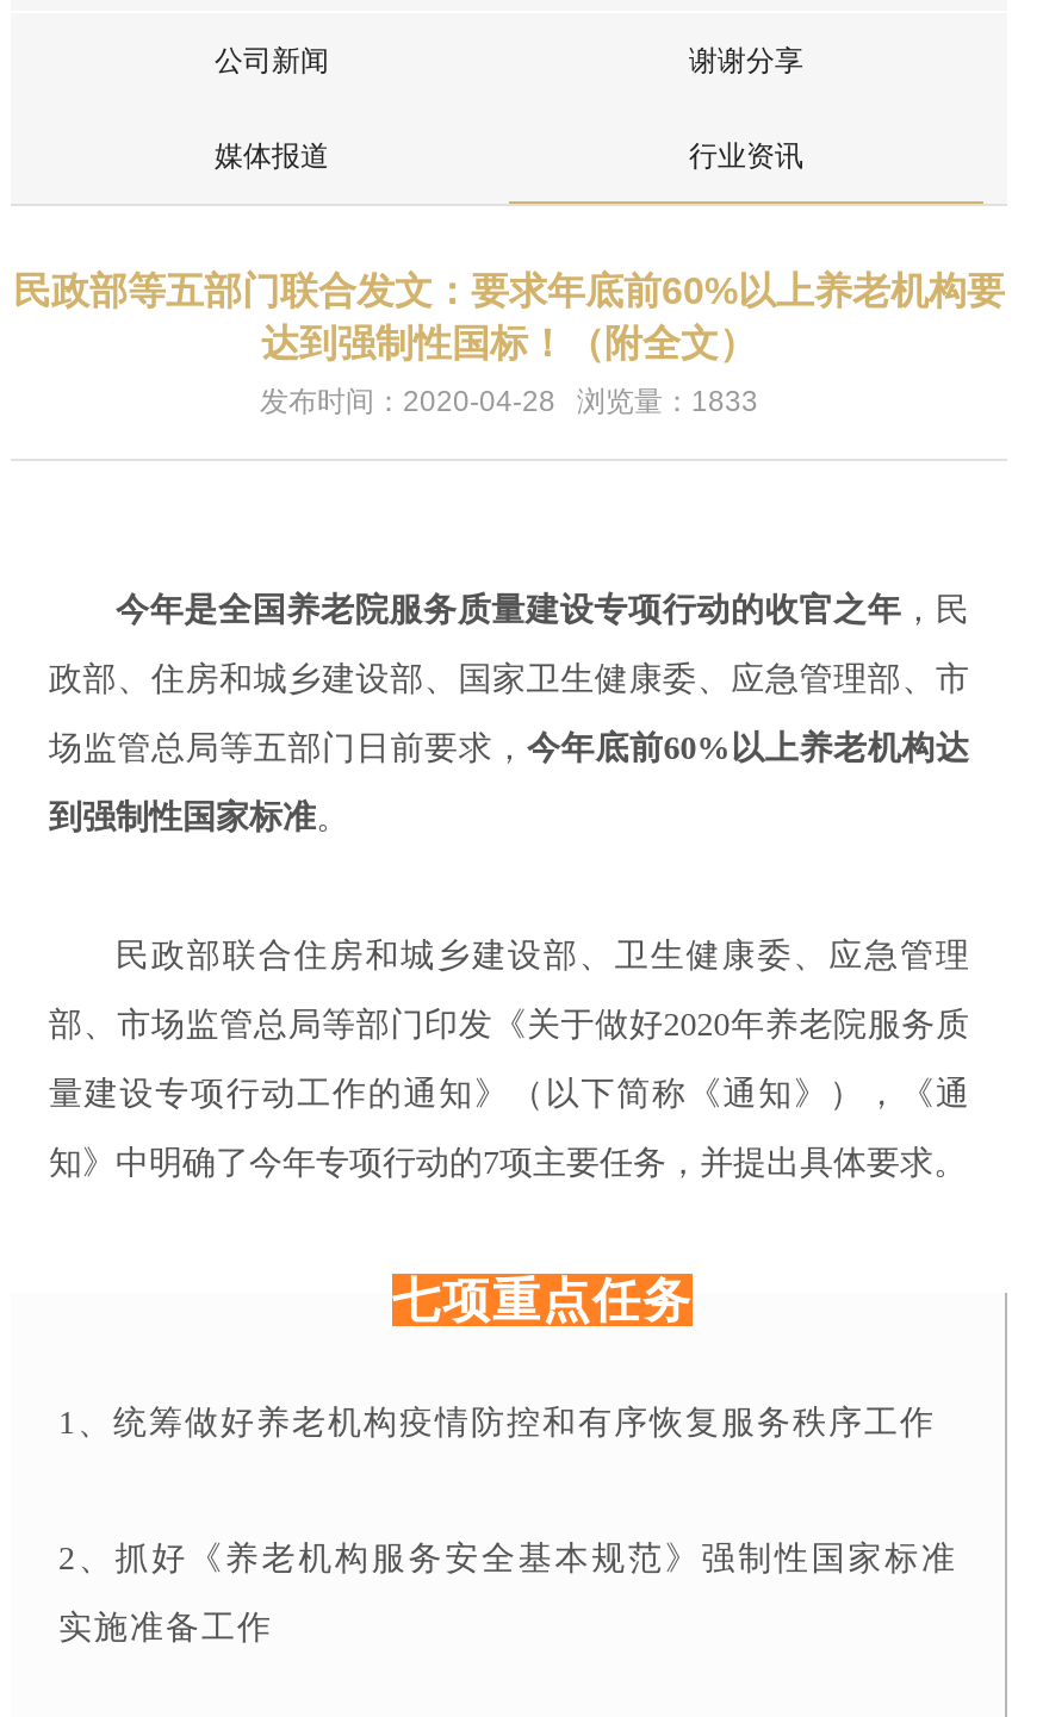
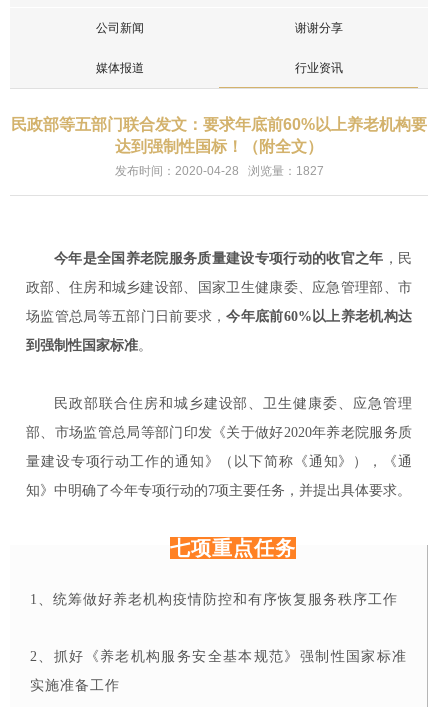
[260,385,758,418] 发布时间：2020-04-28 浏览量：1833 -> [114,164,323,178] 发布时间：2020-04-28 浏览量：1827

